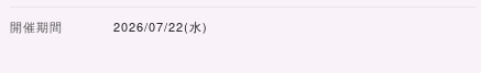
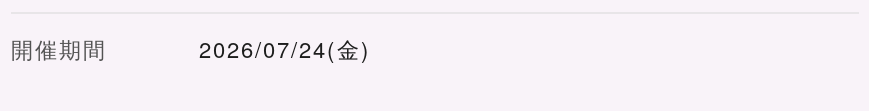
[113,18,208,35] 2026/07/22(水) -> [199,33,371,65] 2026/07/24(金)

